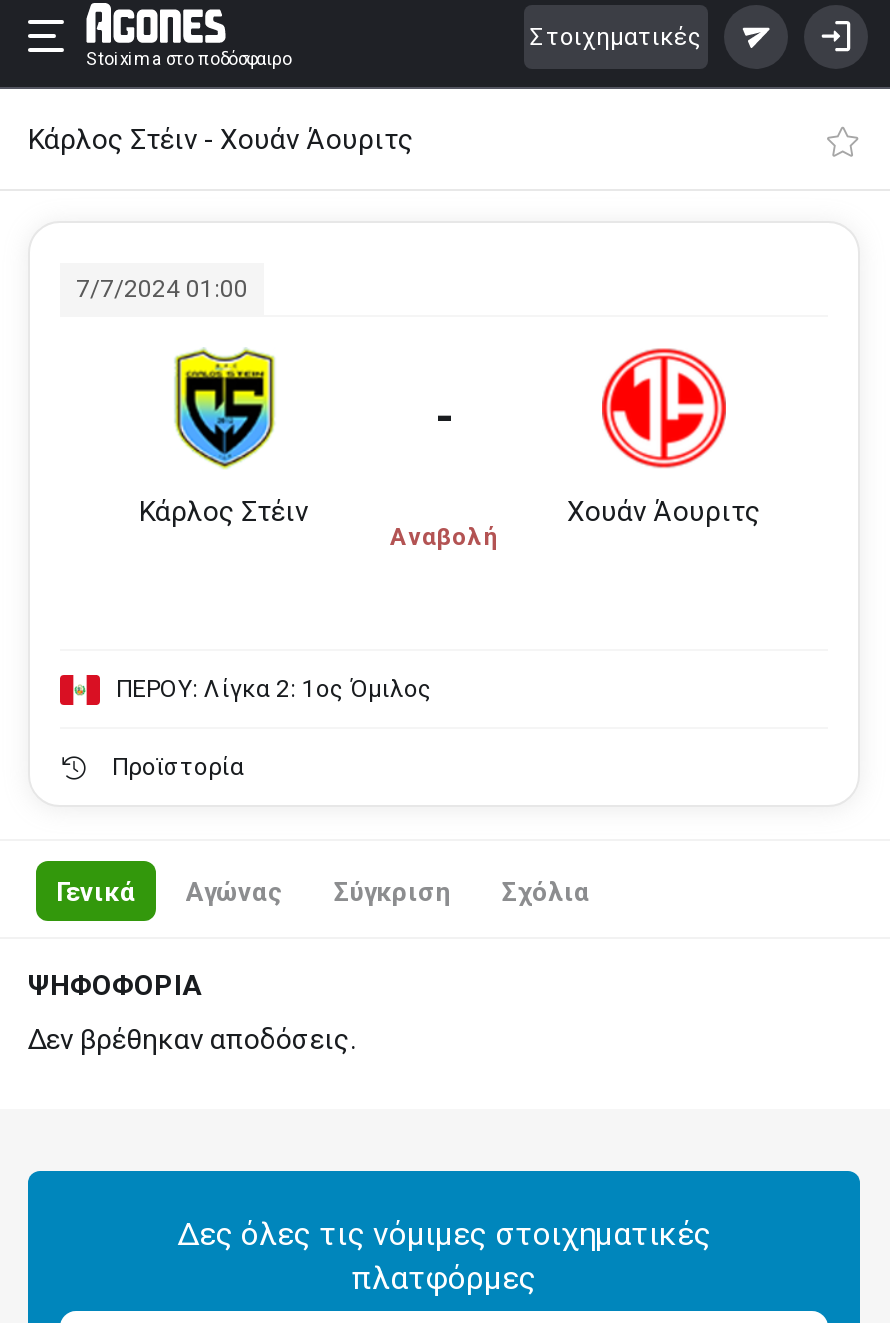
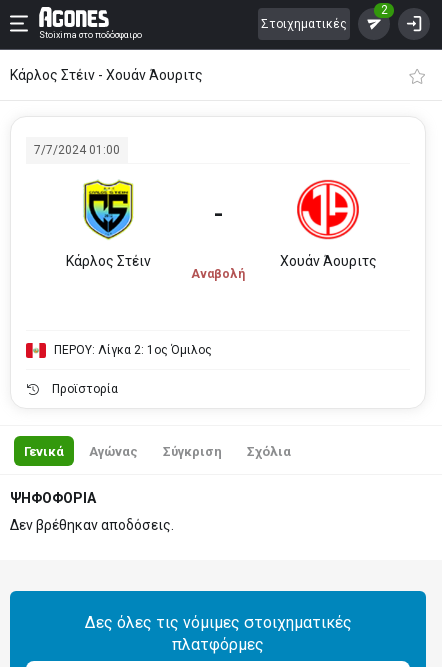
none -> [380,2,387,16] 2

